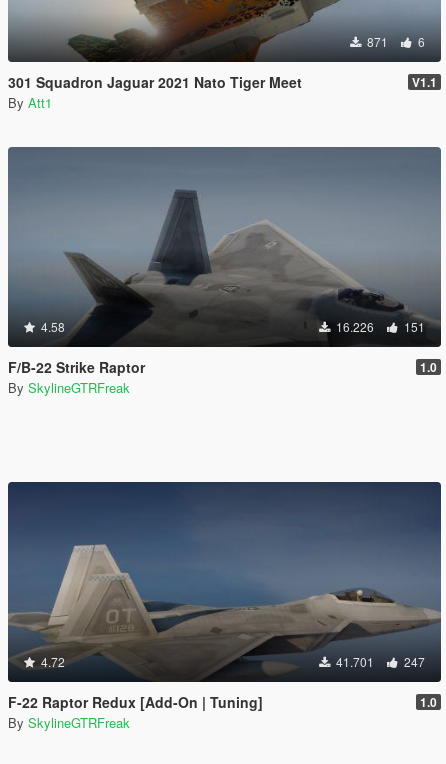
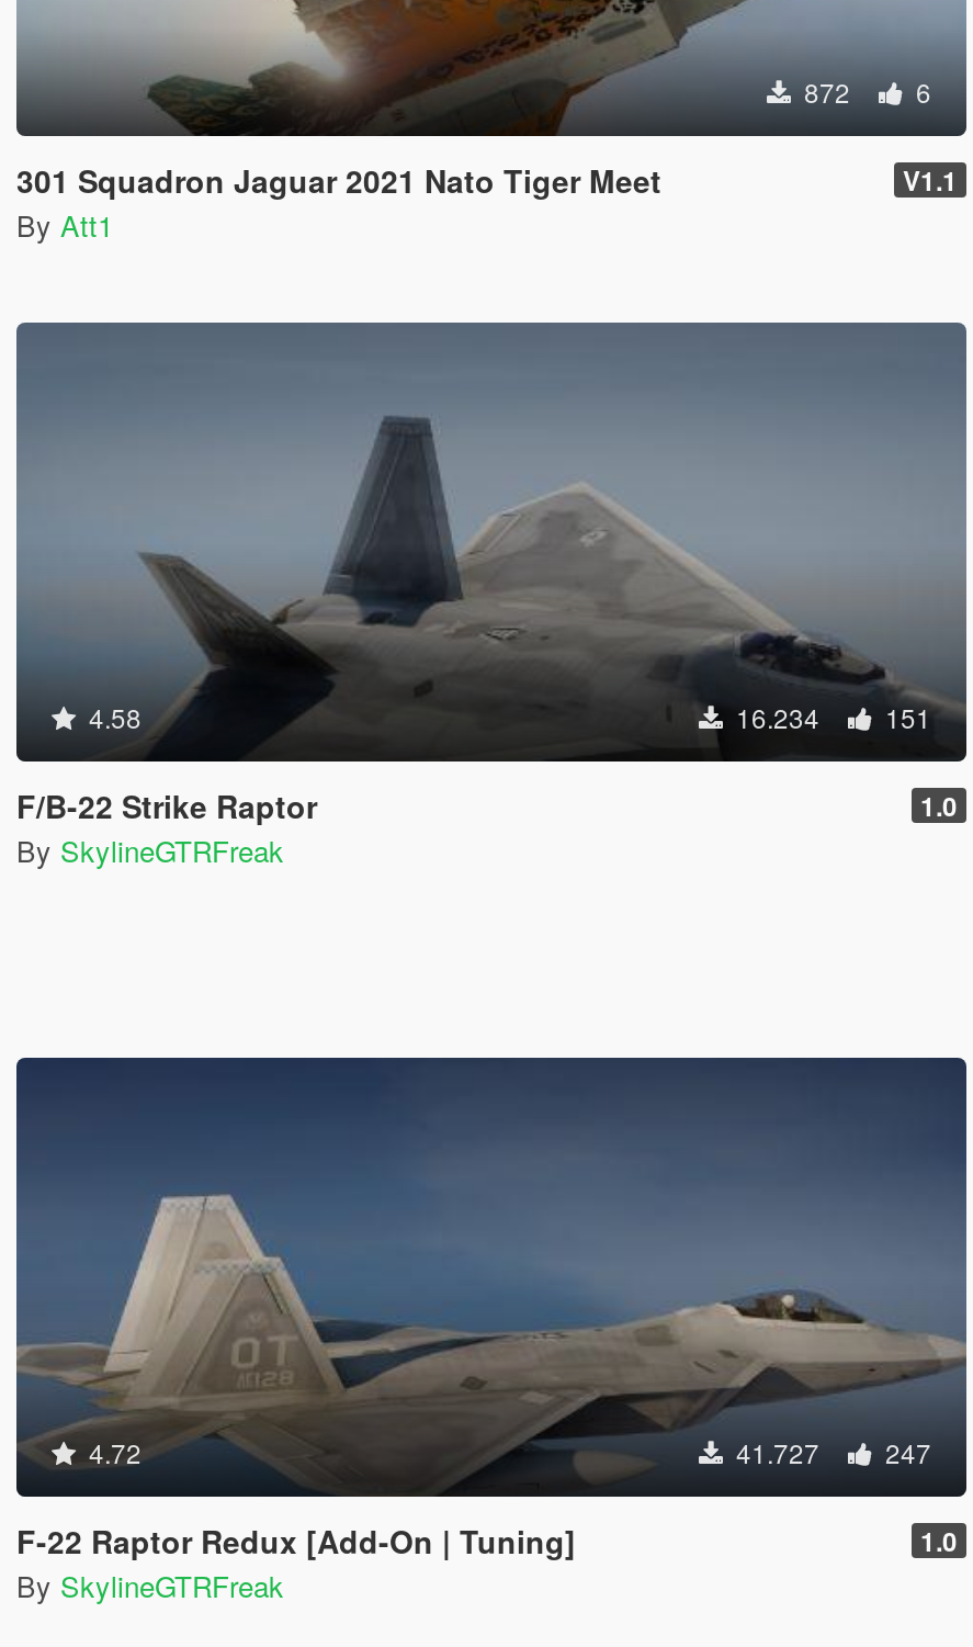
[364,33,425,50] 871 6 -> [797,72,931,110] 872 6
[333,318,425,335] 16.226 151 -> [729,698,931,735] 16.234 151
[333,653,425,670] 41.701 247 -> [729,1433,931,1470] 41.727 247

